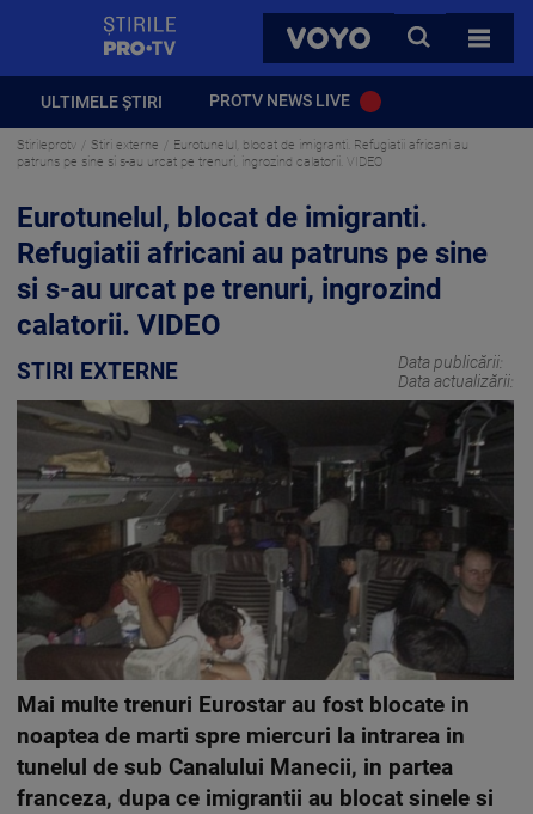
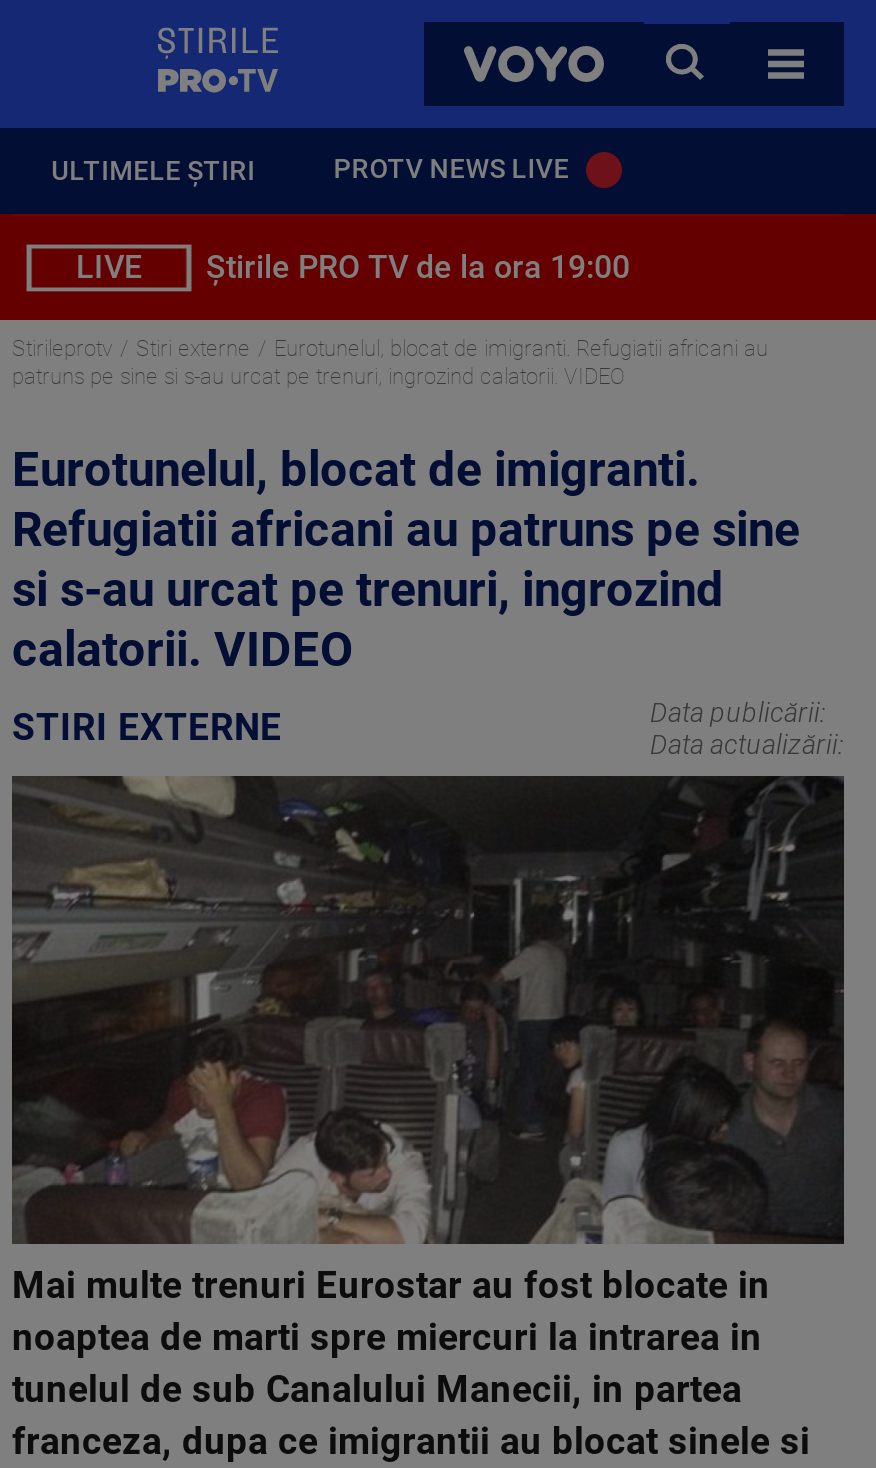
none -> [76,248,630,286] LIVE | Știrile PRO TV de la ora 19:00

